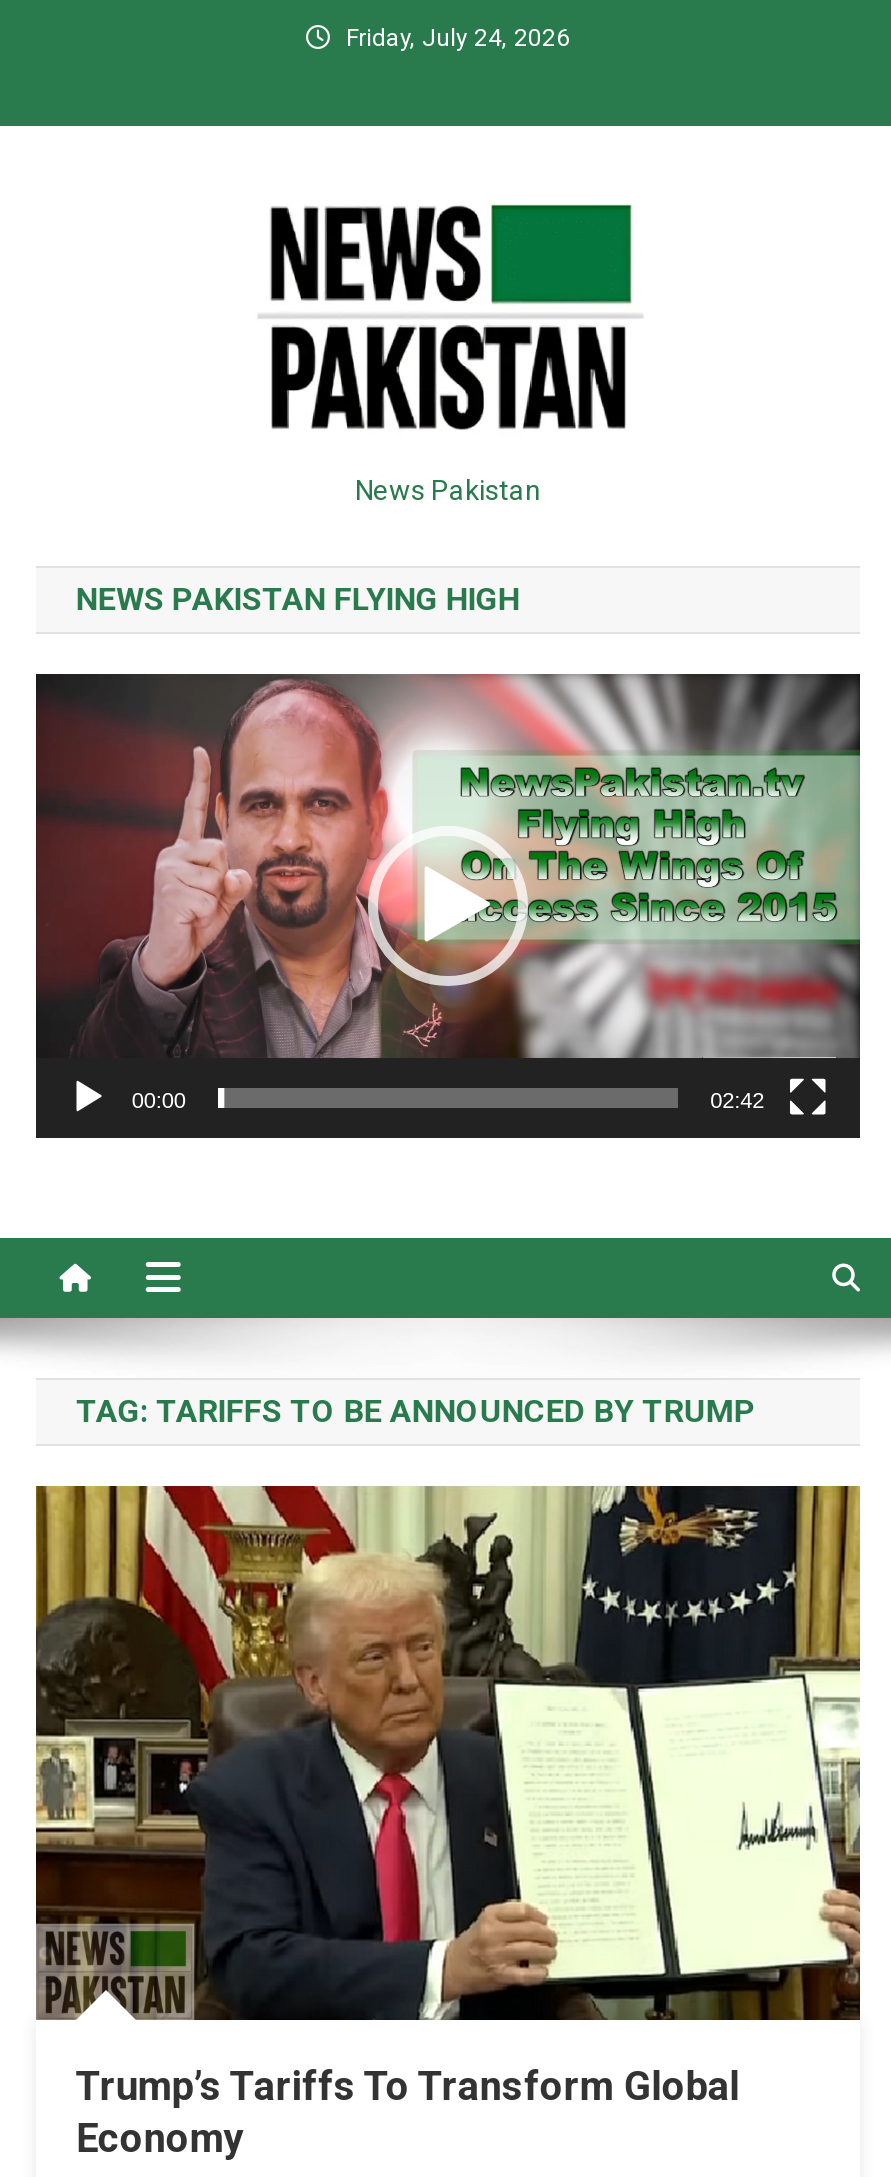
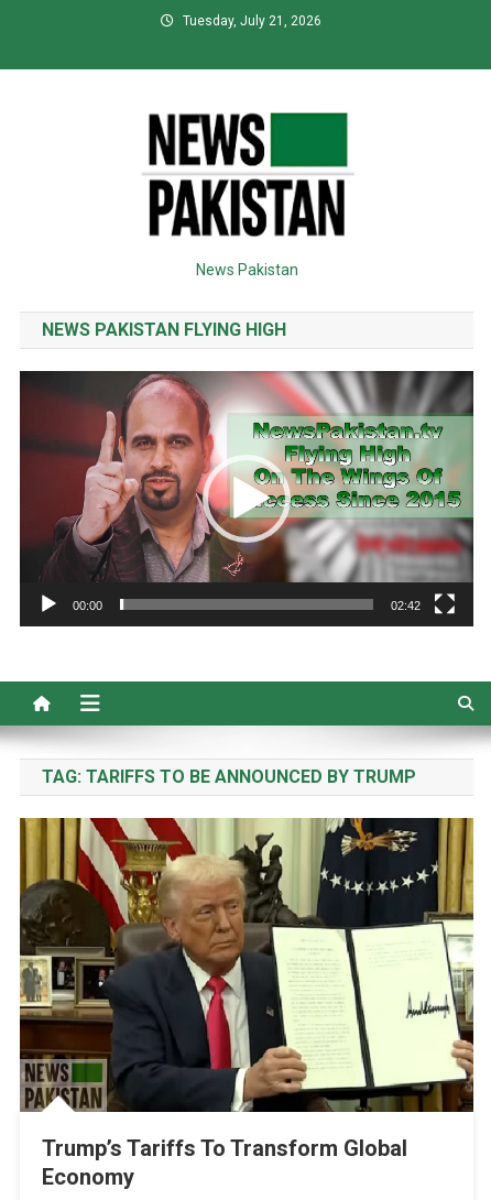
[346,24,570,52] Friday, July 24, 2026 -> [183,13,321,29] Tuesday, July 21, 2026

